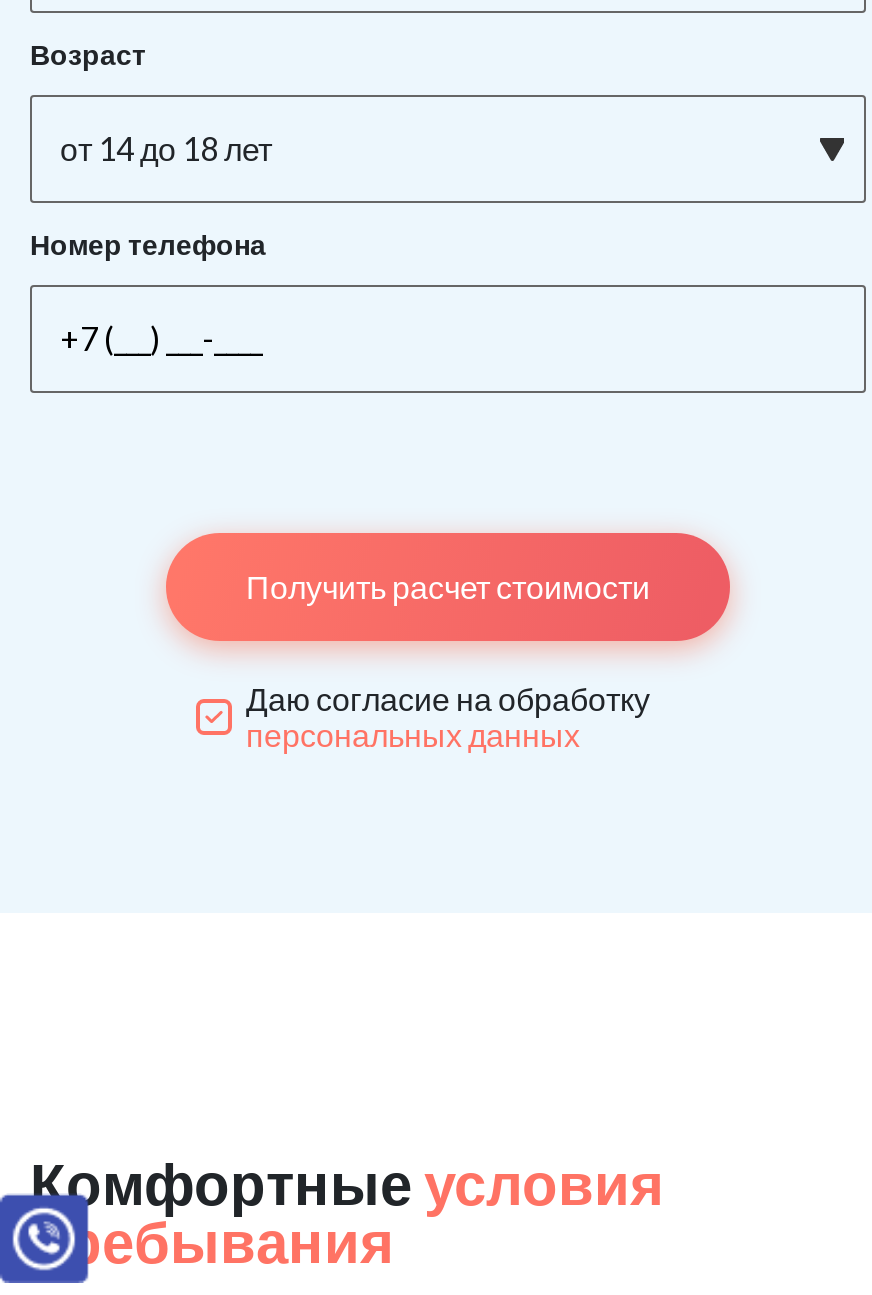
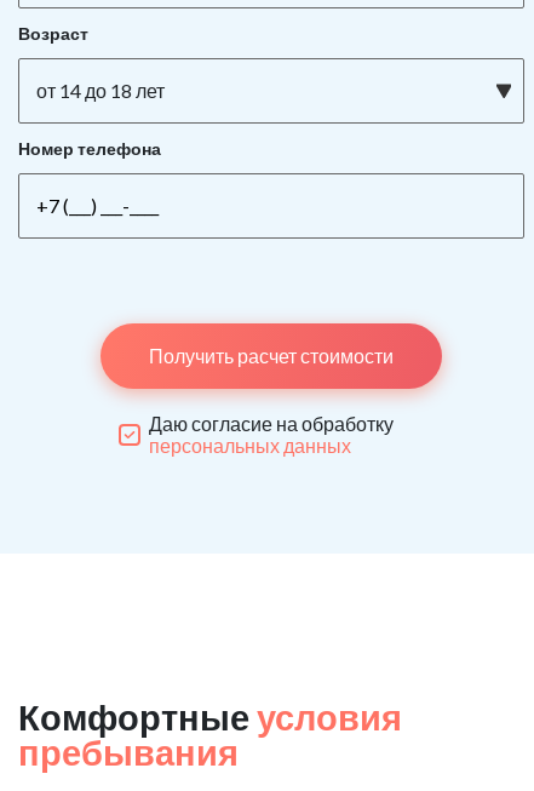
[6,1193,88,1285] [image] -> [4,724,50,778] [image]

